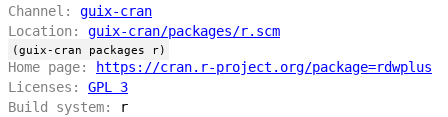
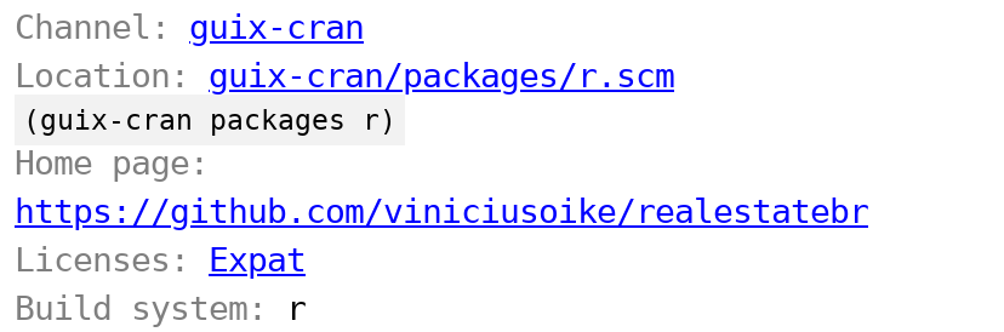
[8,59,432,95] Home page: https://cran.r-project.org/package=rdwplus | Licenses: GPL 3 -> [15,143,868,279] Home page: | https://github.com/viniciusoike/realestatebr | Licenses: Expat

